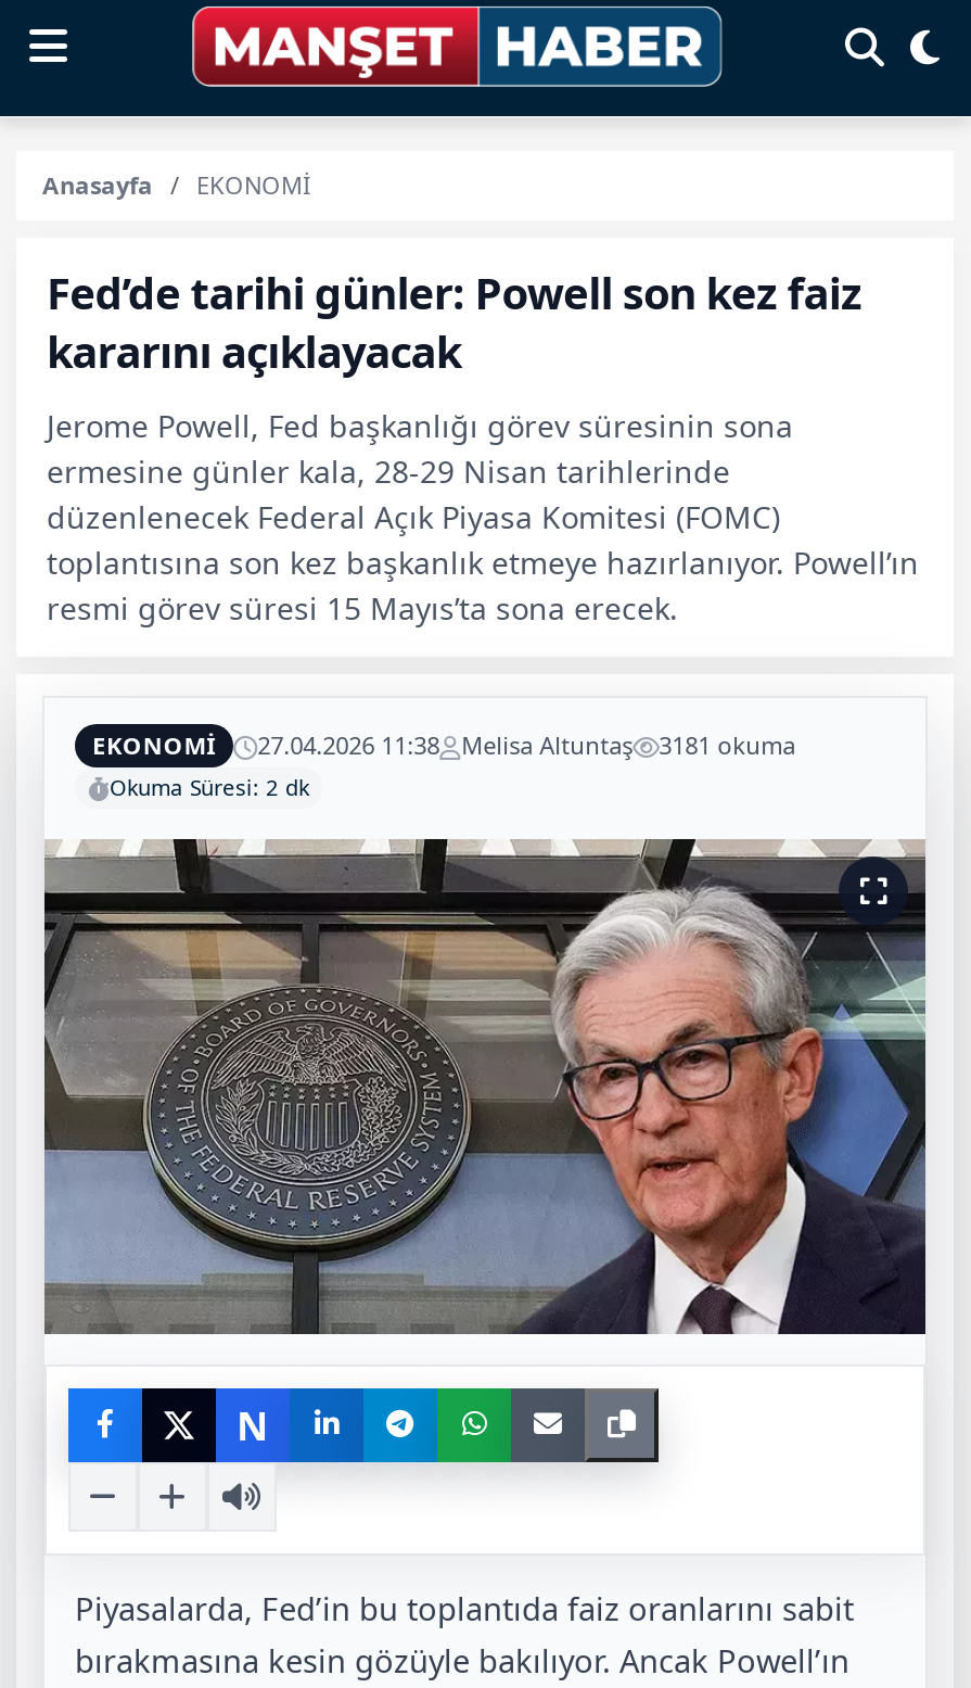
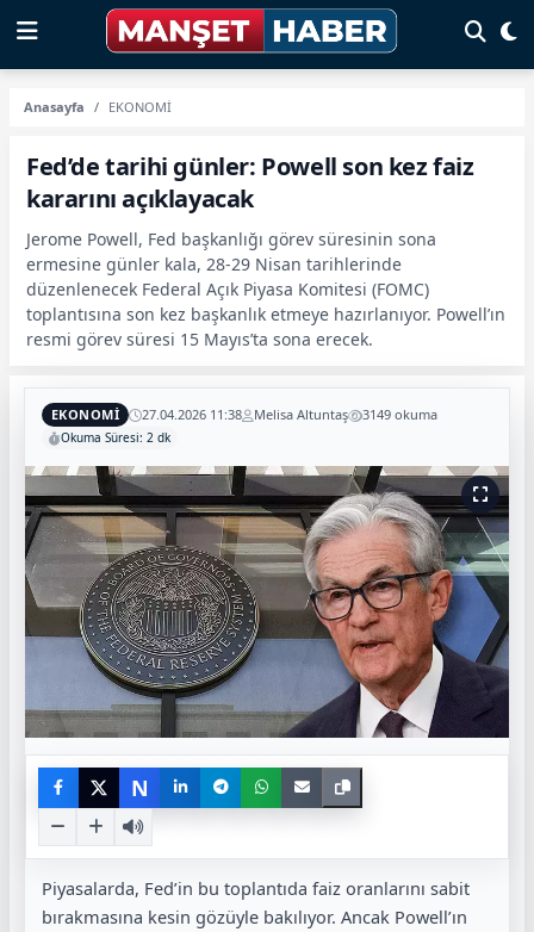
[92,728,795,761] EKONOMİ 27.04.2026 11:38 Melisa Altuntaş 3181 okuma -> [51,405,438,423] EKONOMİ 27.04.2026 11:38 Melisa Altuntaş 3149 okuma

